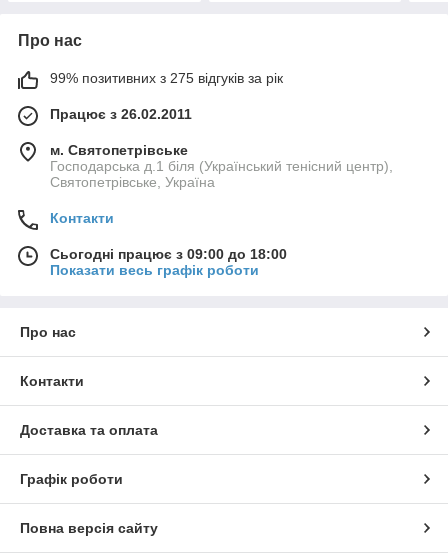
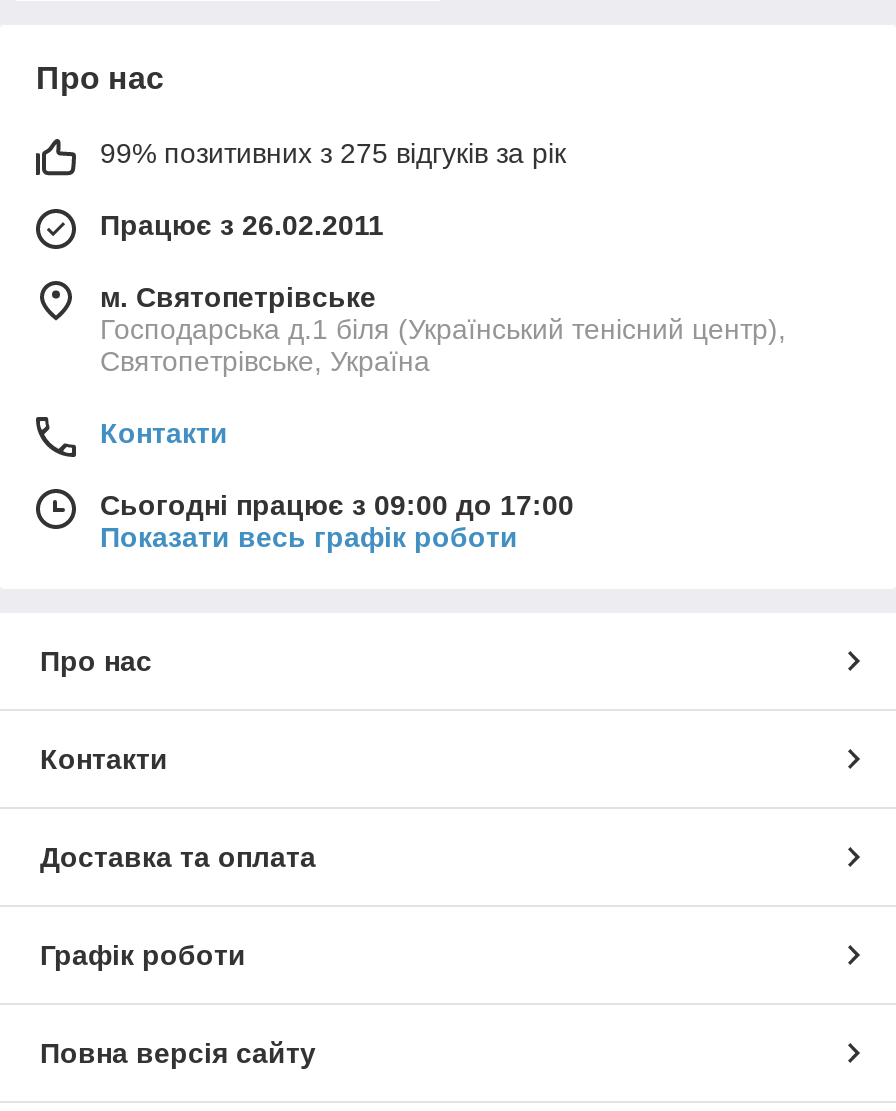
[50,246,287,262] Сьогодні працює з 09:00 до 18:00 -> [100,490,574,522] Сьогодні працює з 09:00 до 17:00

